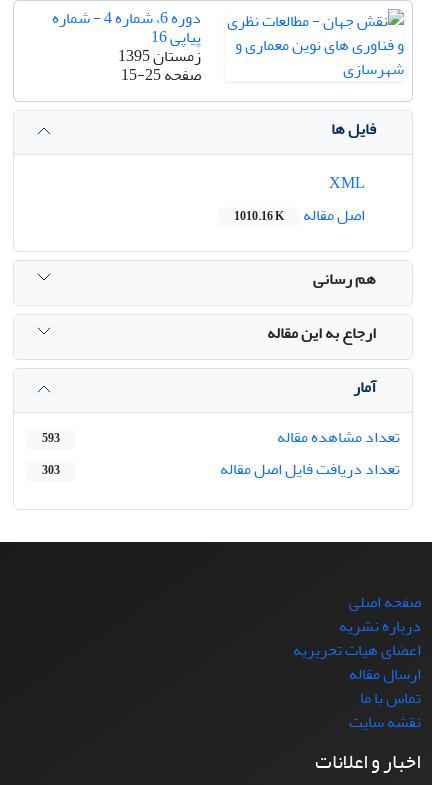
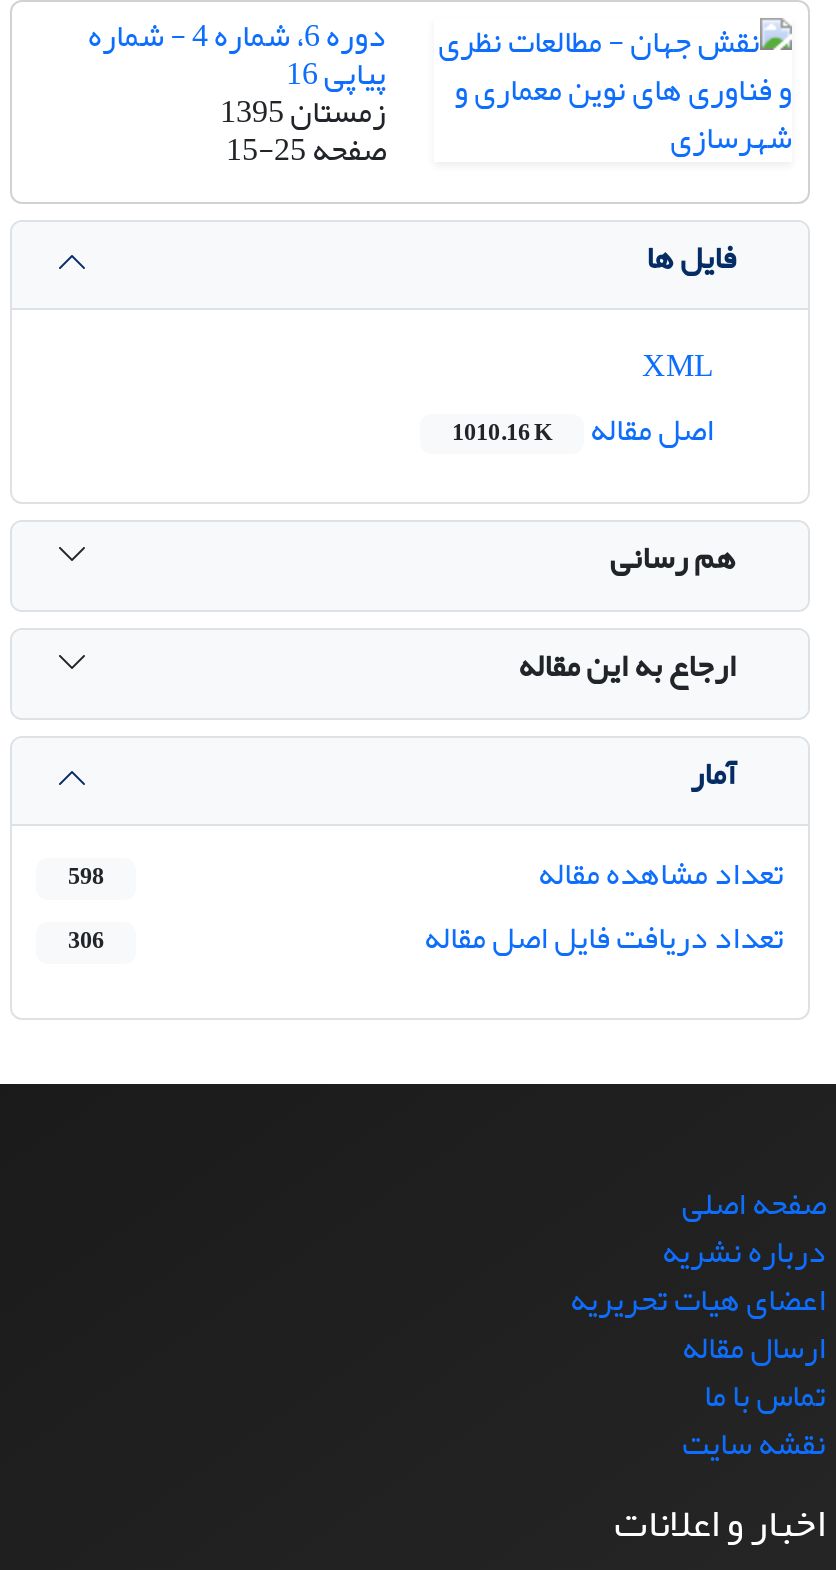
[42,427,60,450] 593 -> [68,855,104,901] 598
[42,459,60,482] 303 -> [68,919,104,965] 306

